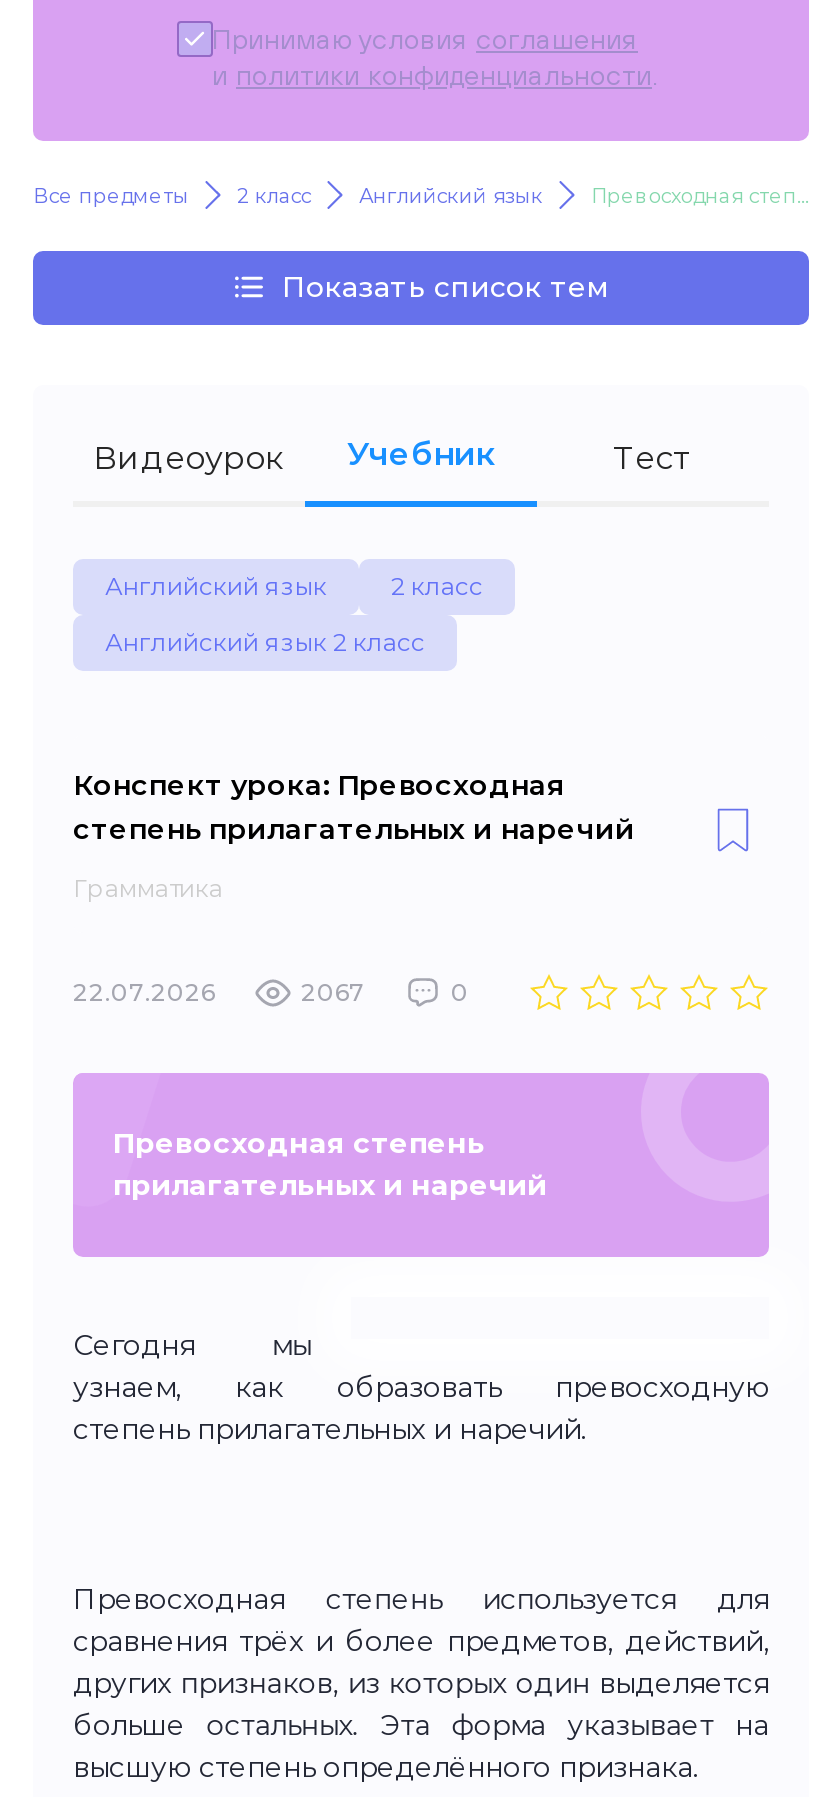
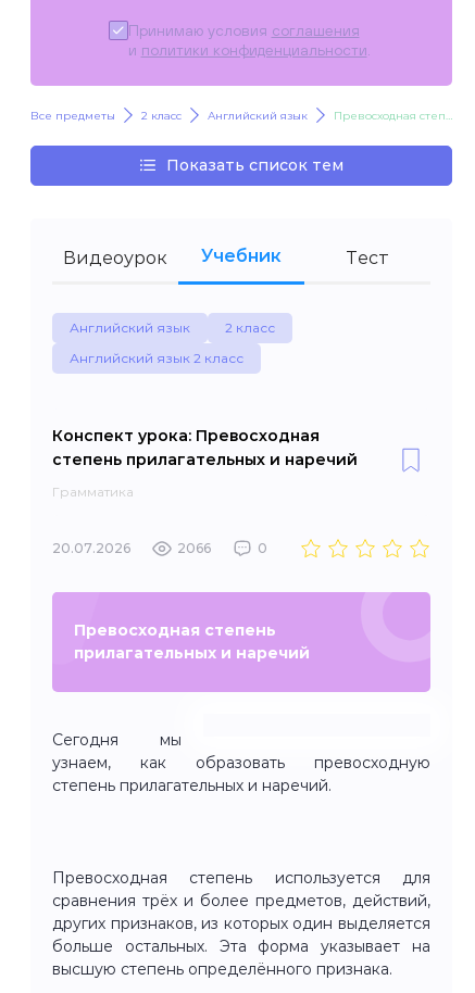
[73,977,215,1007] 22.07.2026 -> [52,540,130,556] 20.07.2026
[301,977,365,1007] 2067 -> [177,540,211,556] 2066

